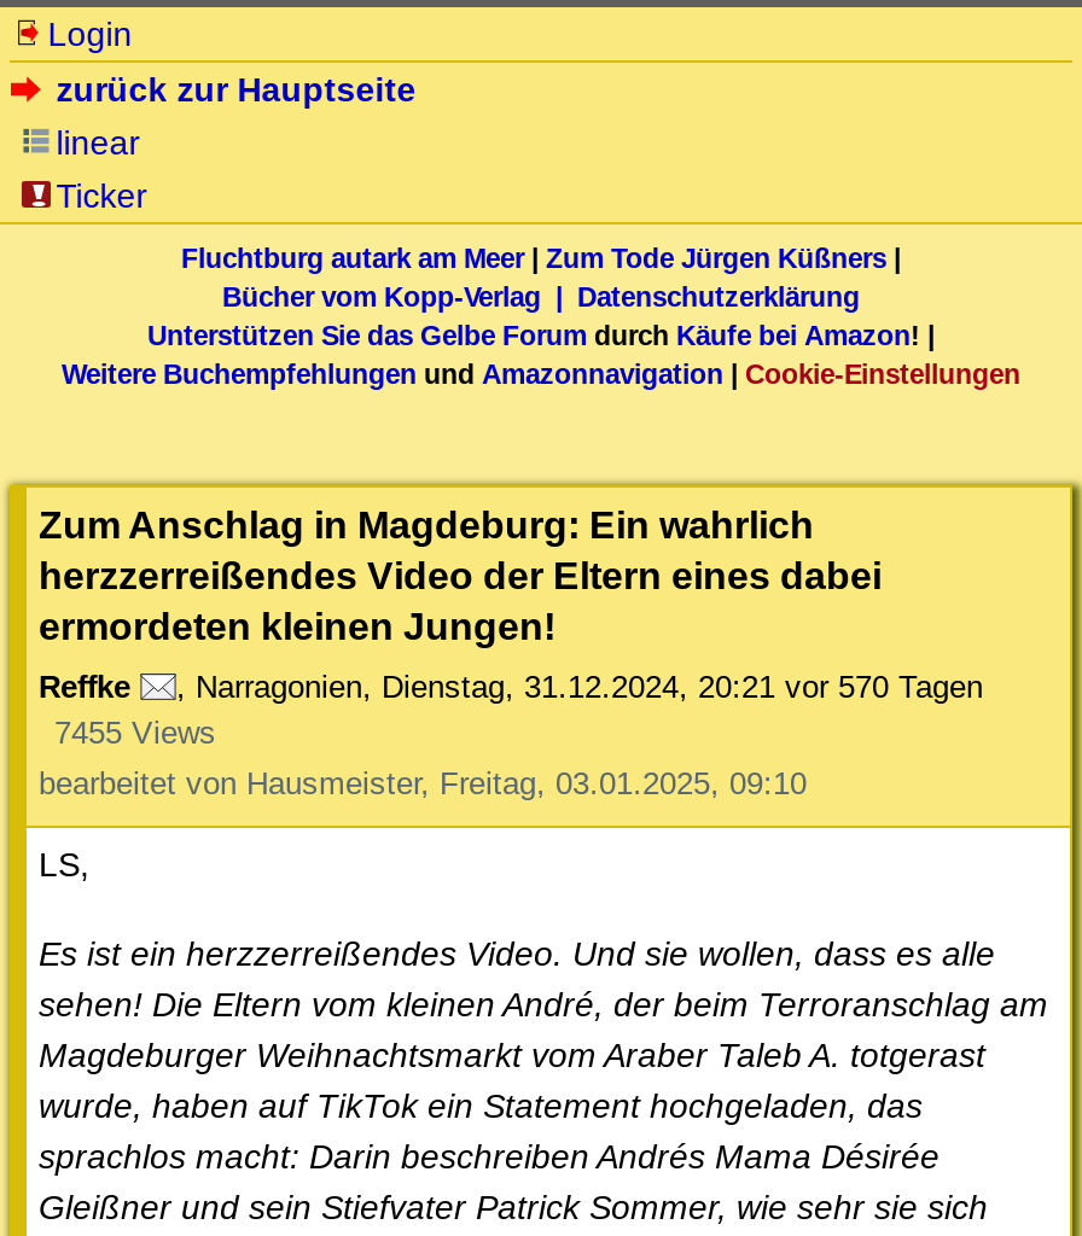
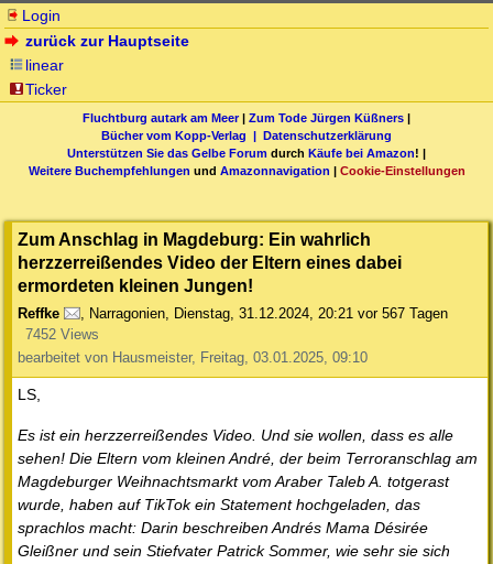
[176,670,983,706] , Narragonien, Dienstag, 31.12.2024, 20:21 vor 570 Tagen -> [80,306,448,322] , Narragonien, Dienstag, 31.12.2024, 20:21 vor 567 Tagen
[54,716,216,752] 7455 Views -> [25,327,98,343] 7452 Views

